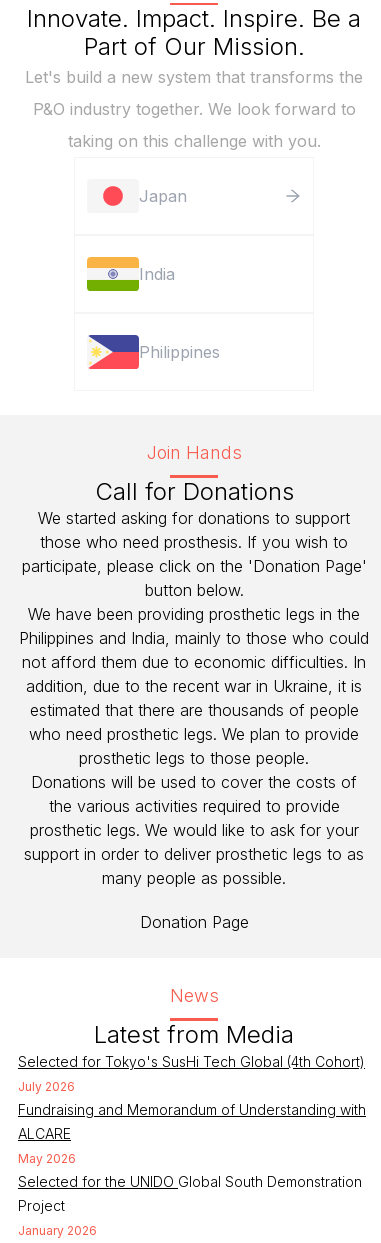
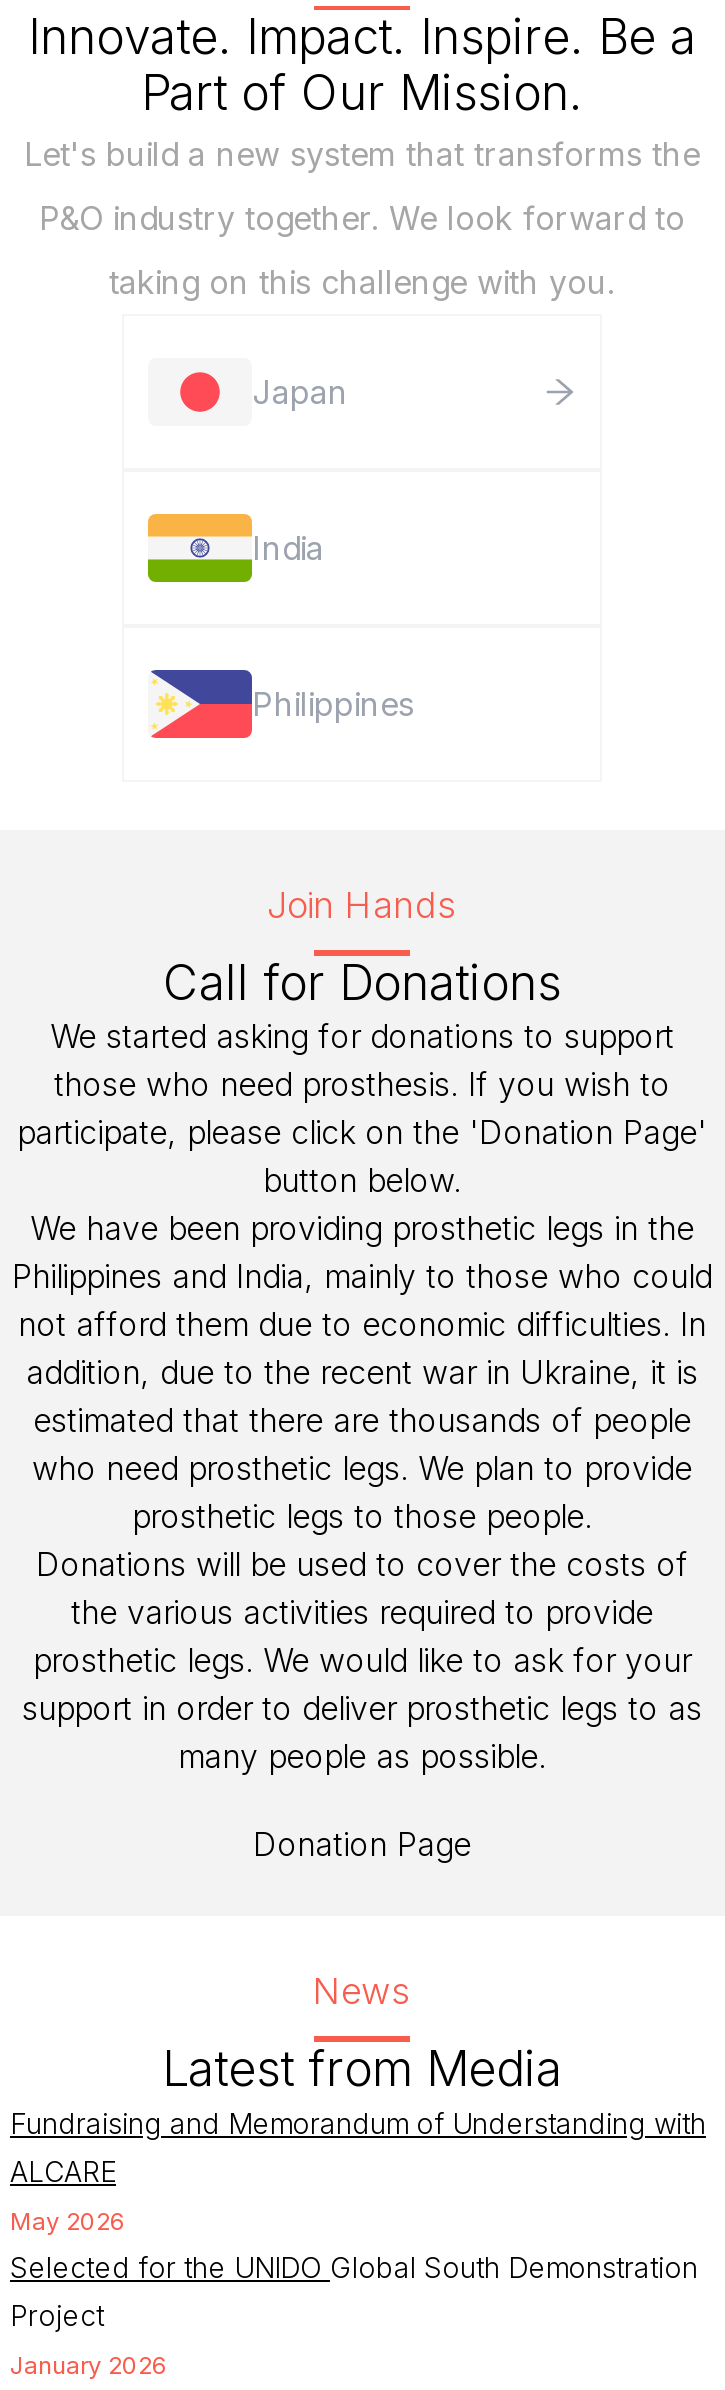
[18,1053,365,1094] Selected for Tokyo's SusHi Tech Global (4th Cohort) | July 2026 -> none

